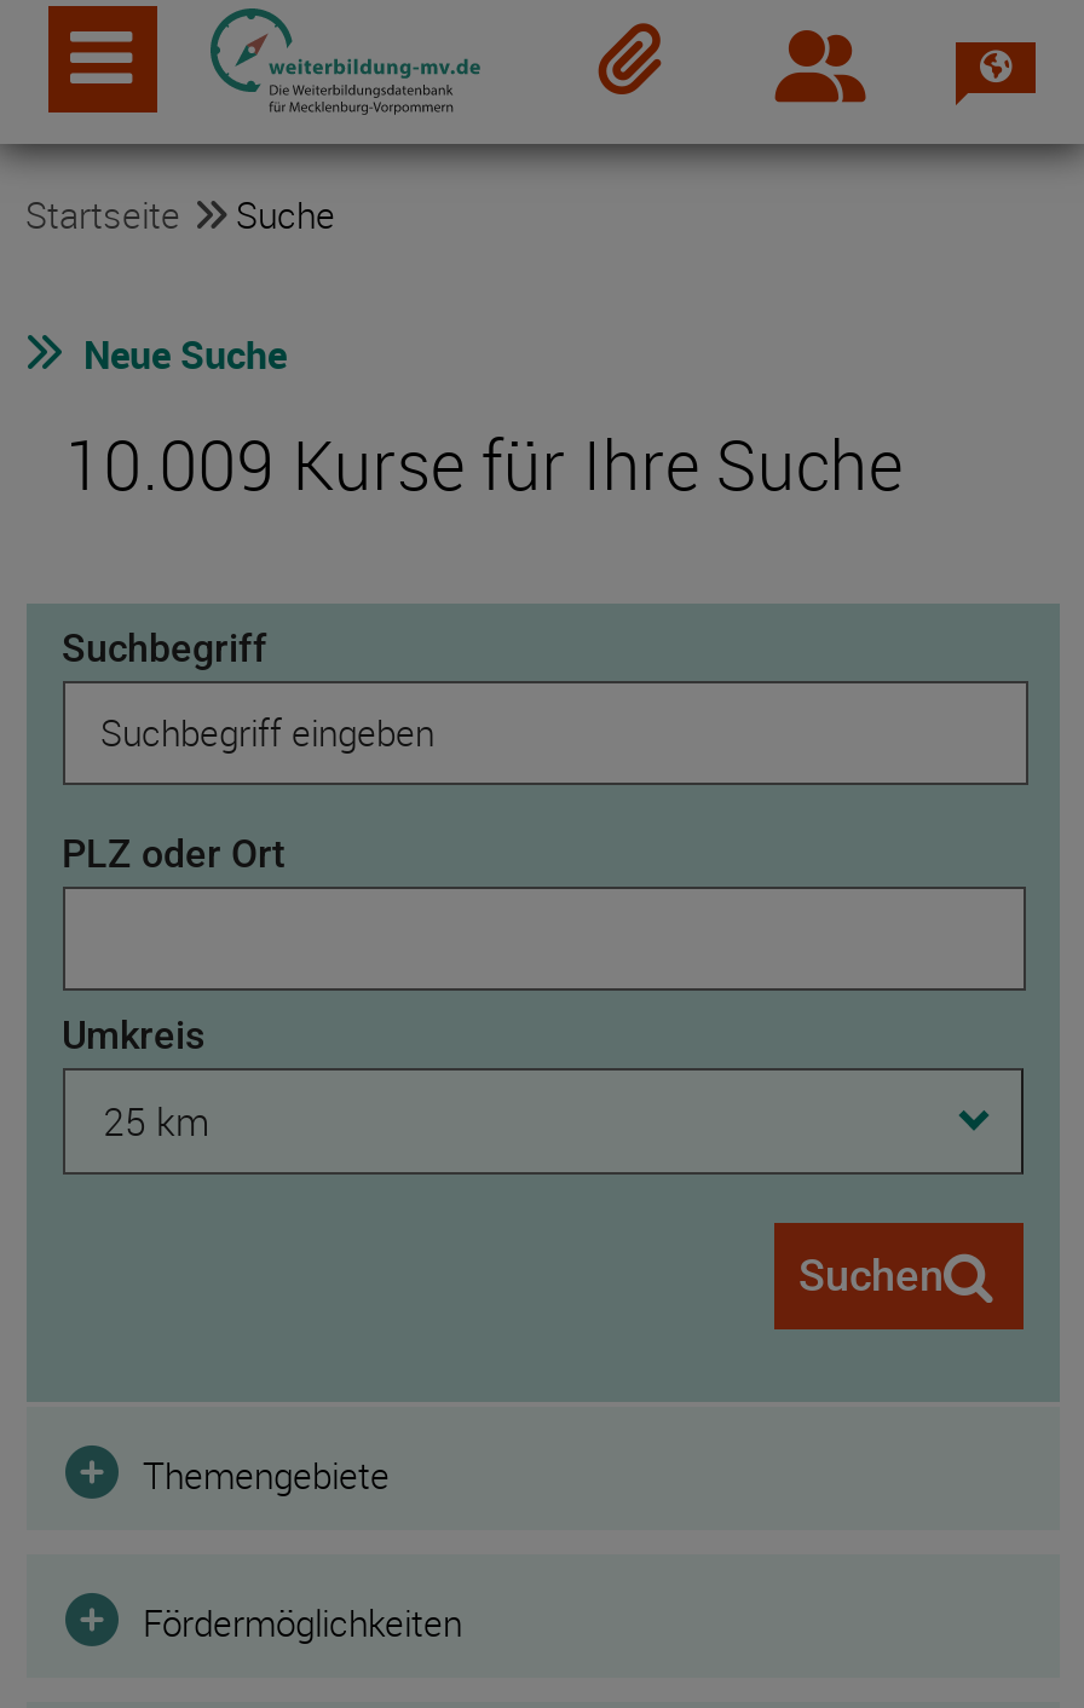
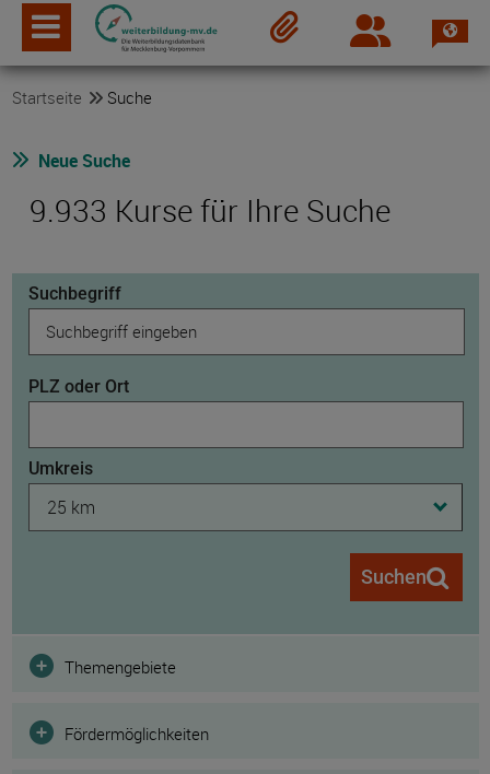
[65,420,902,509] 10.009 Kurse für Ihre Suche -> [29,190,390,231] 9.933 Kurse für Ihre Suche

